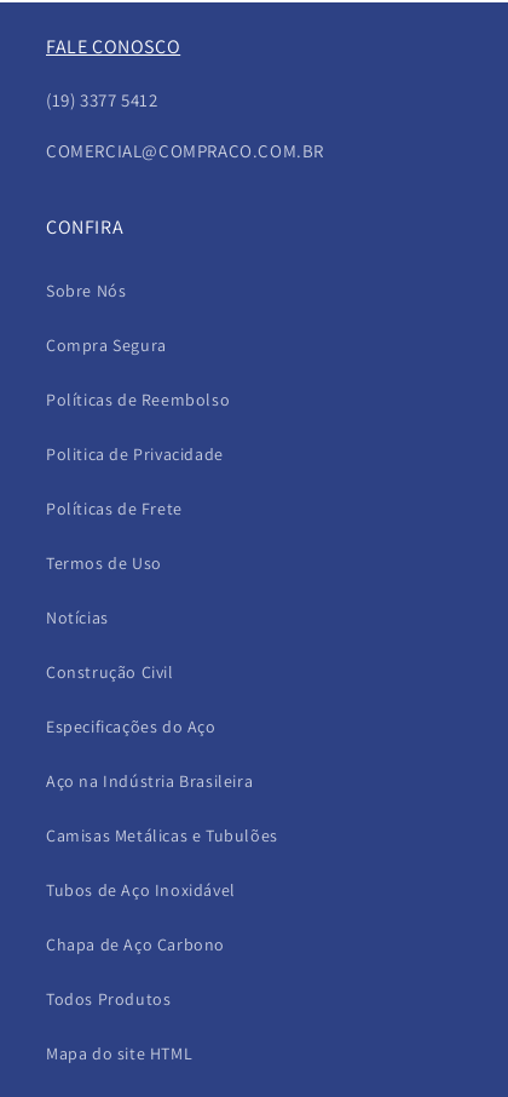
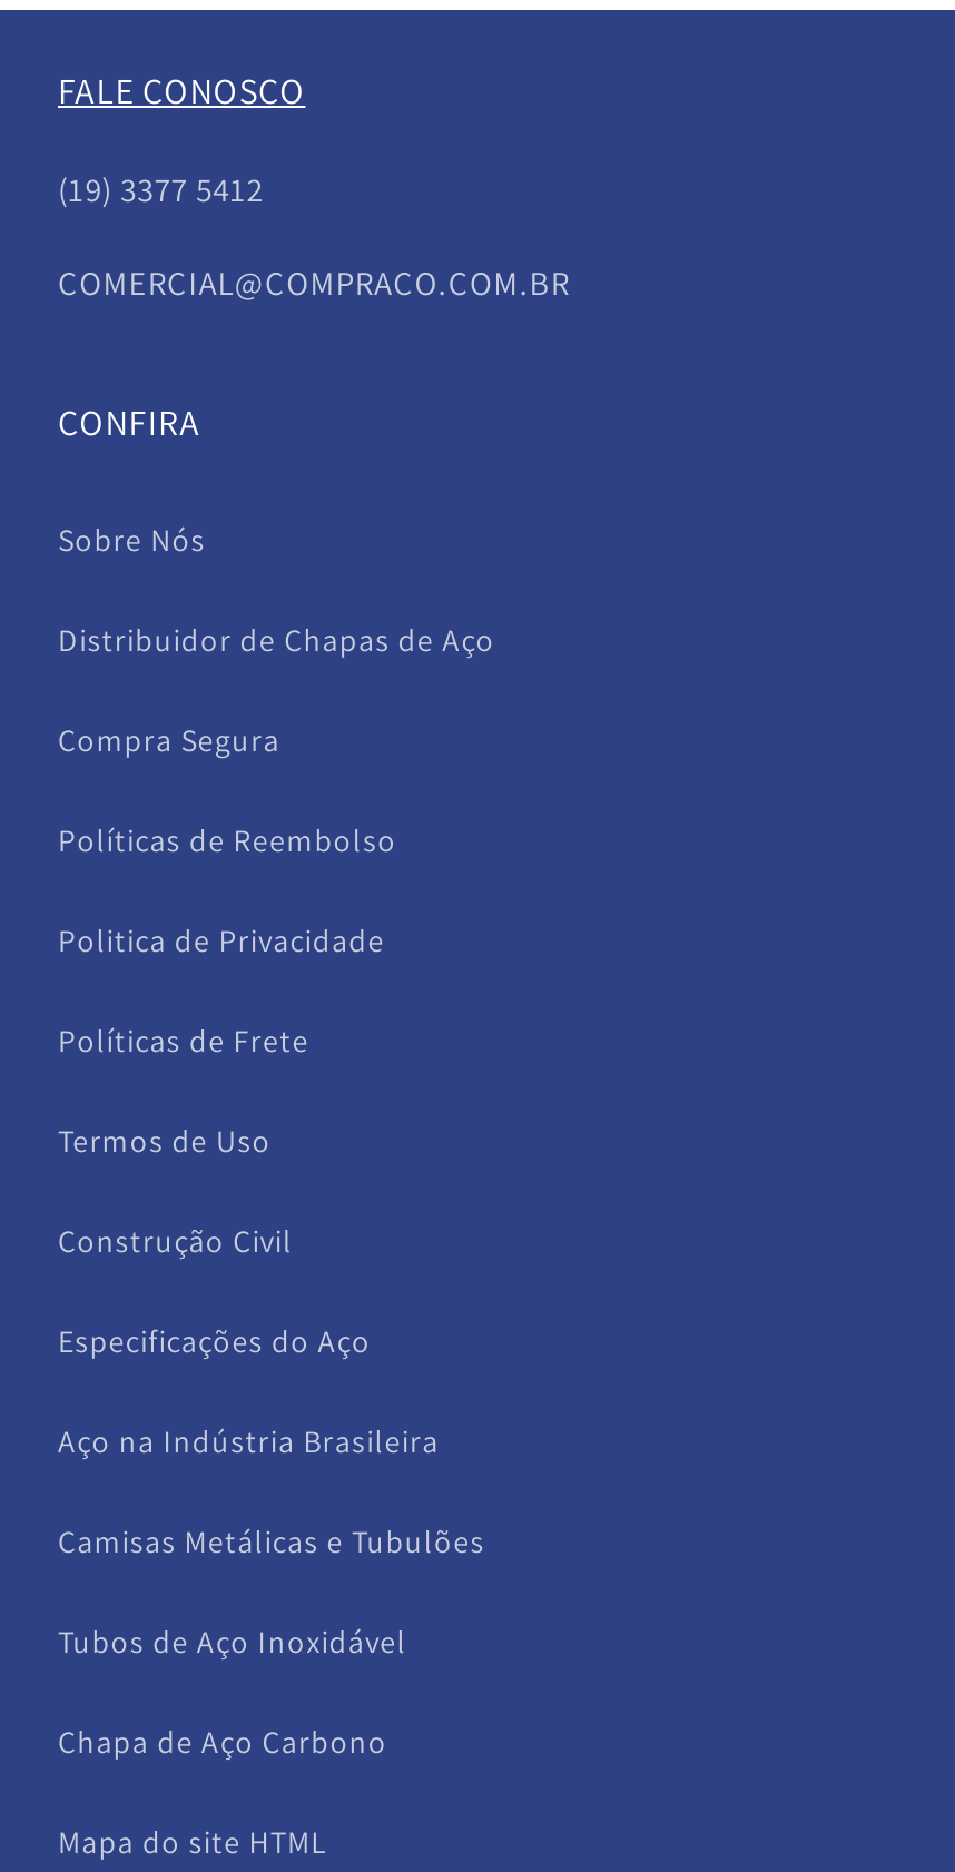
none -> [58,619,495,660] Distribuidor de Chapas de Aço
moved [46,334,230,574] -> [58,720,397,1160]: Compra Segura | Políticas de Reembolso | Politica de Privacidade | Políticas de Frete | Termos de Uso
[46,606,109,628] Notícias -> none
[46,988,171,1010] Todos Produtos -> none

